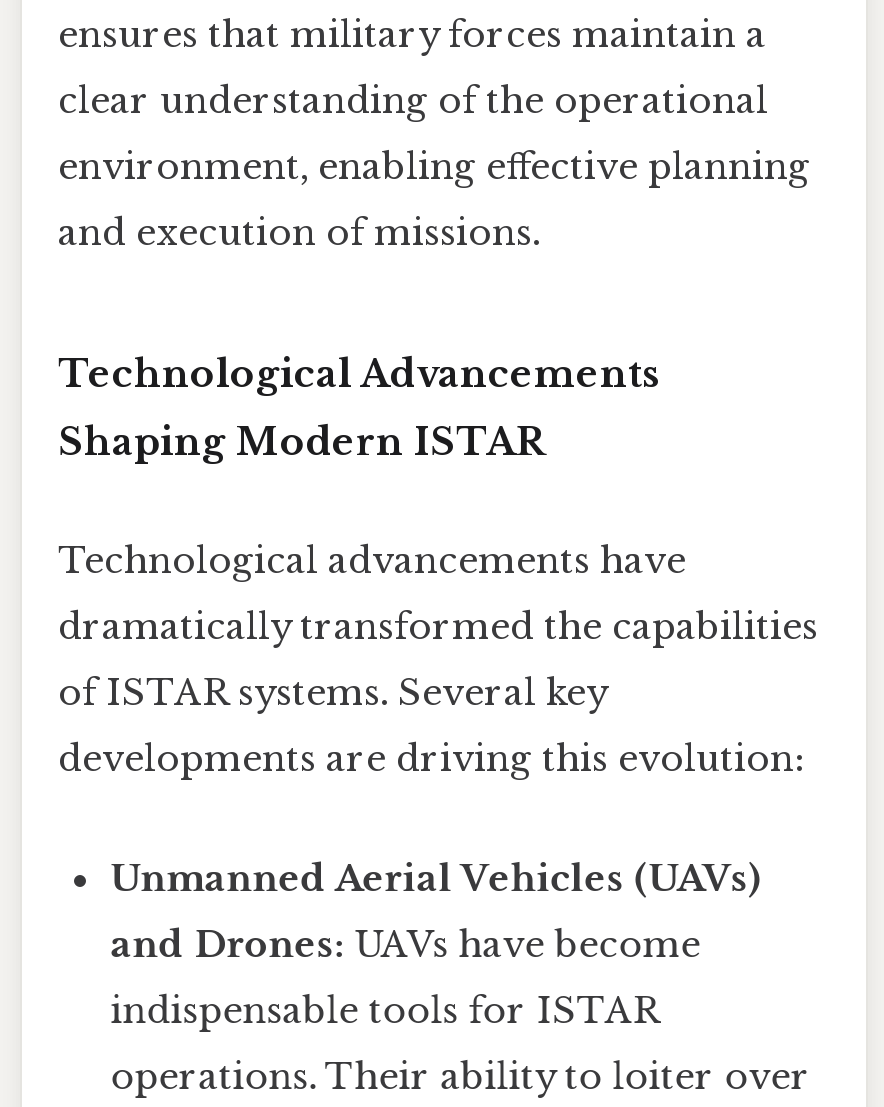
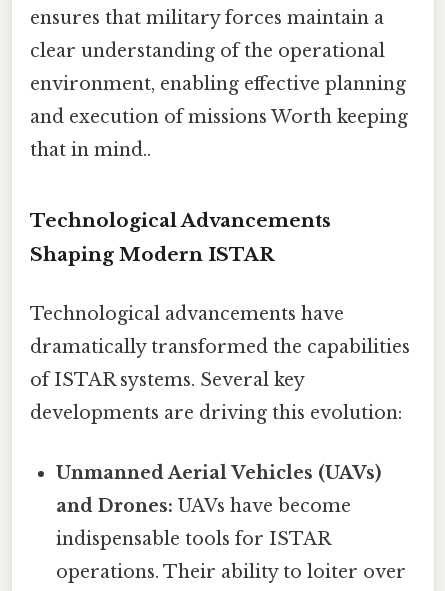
[58,211,540,255] and execution of missions. -> [30,106,408,161] and execution of missions Worth keeping | that in mind..

